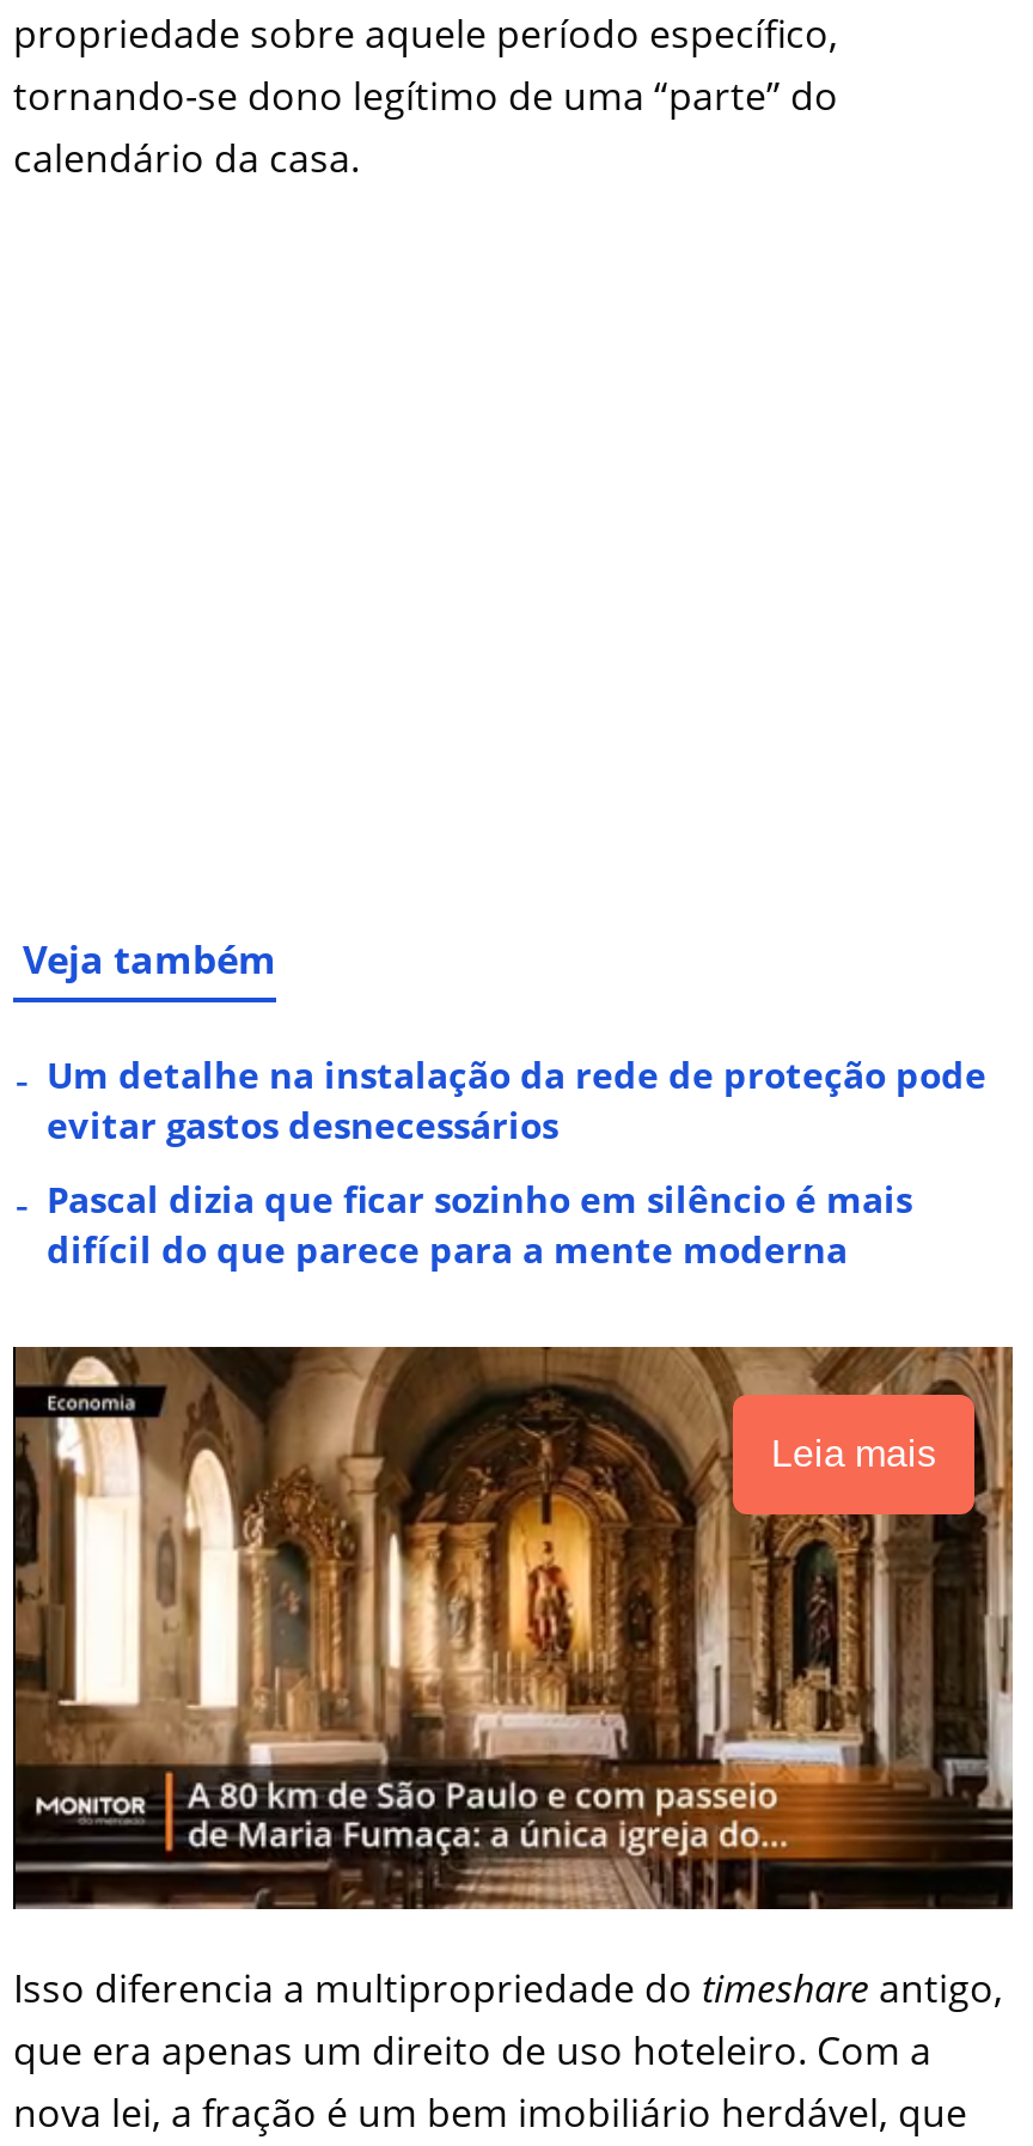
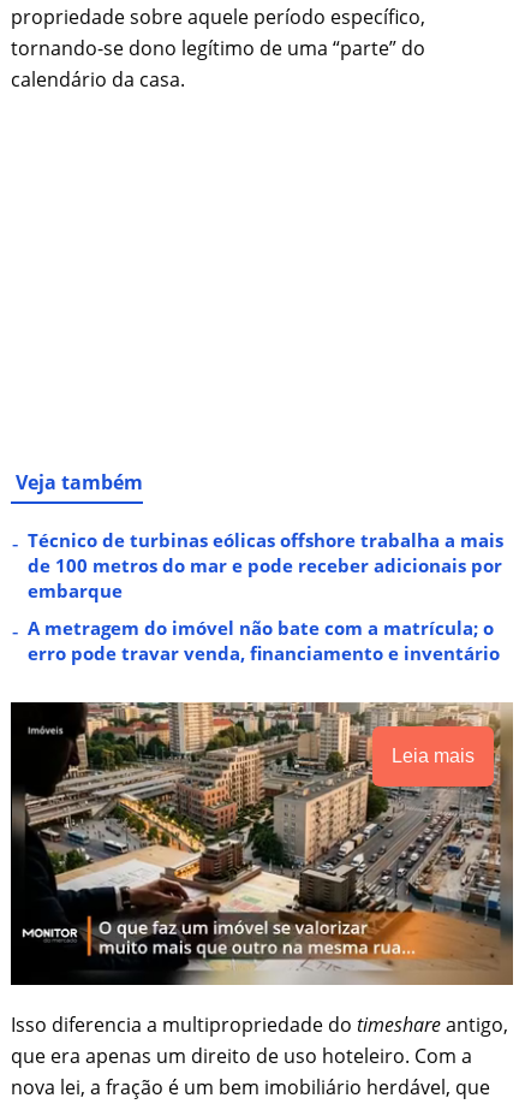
[47,1050,986,1148] Um detalhe na instalação da rede de proteção pode | evitar gastos desnecessários -> [28,528,503,603] Técnico de turbinas eólicas offshore trabalha a mais | de 100 metros do mar e pode receber adicionais por | embarque
[47,1175,912,1273] Pascal dizia que ficar sozinho em silêncio é mais | difícil do que parece para a mente moderna -> [28,616,500,665] A metragem do imóvel não bate com a matrícula; o | erro pode travar venda, financiamento e inventário
[13,1345,1015,1912] [image] -> [12,701,514,986] [image]

